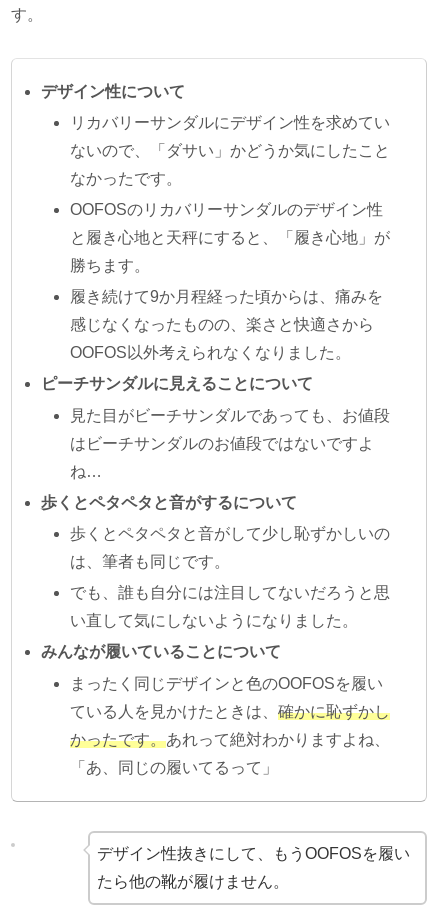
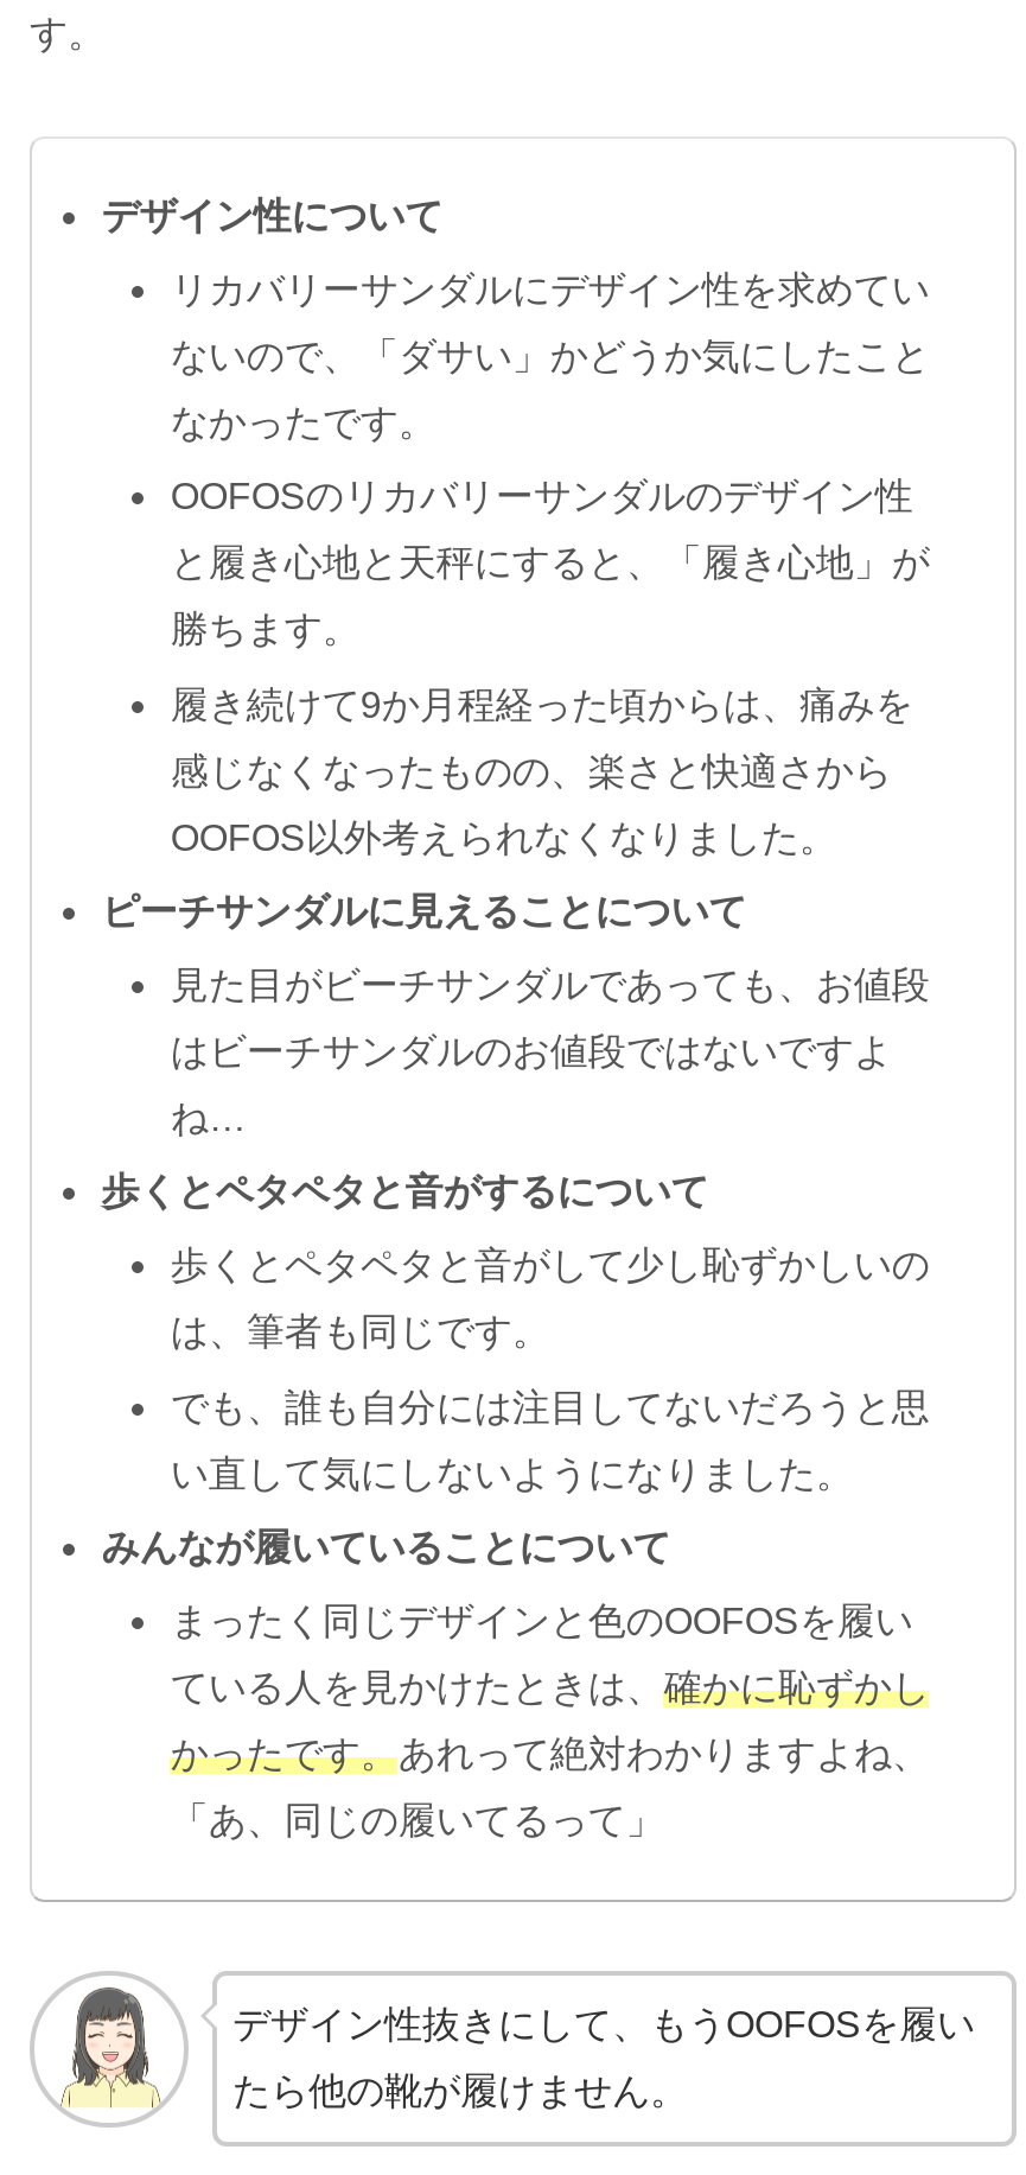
none -> [27,1970,191,2129] [image]

